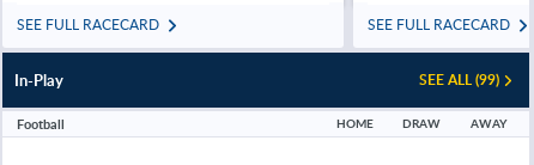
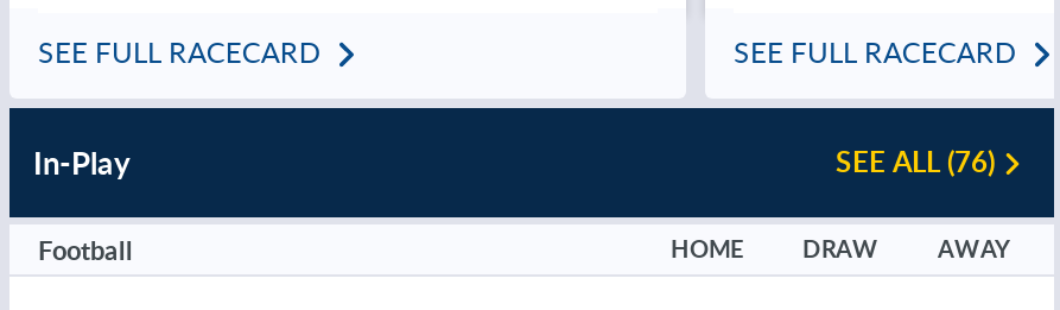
[419,70,499,90] SEE ALL (99) -> [836,142,995,182] SEE ALL (76)

